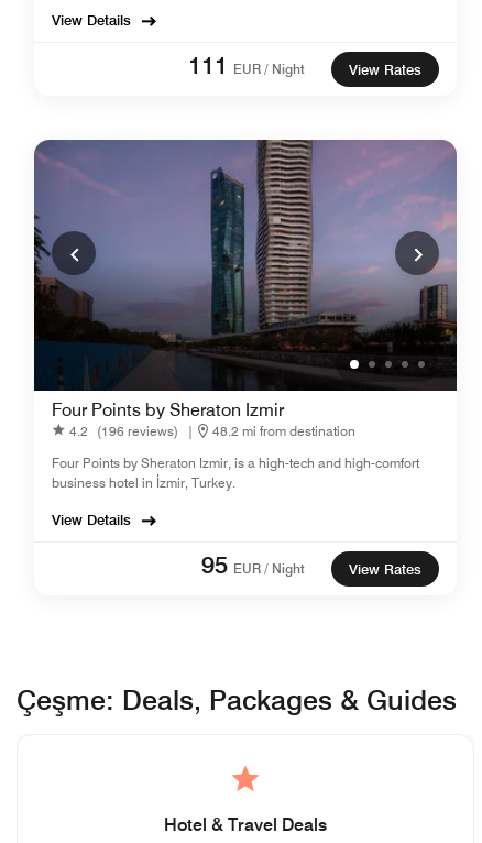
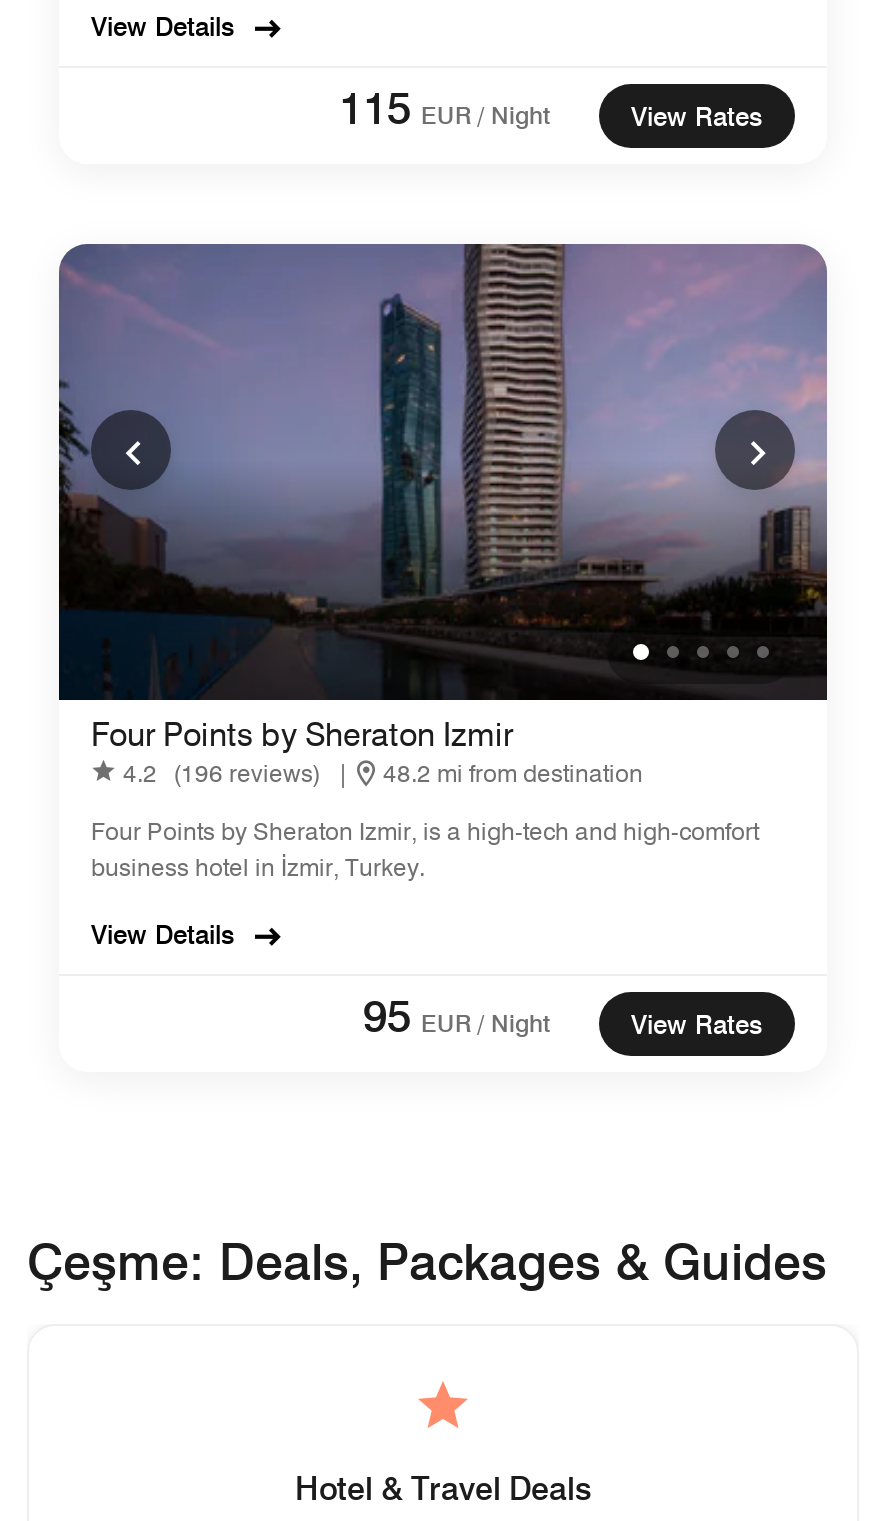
[188,51,305,79] 111 EUR / Night -> [339,82,551,134] 115 EUR / Night

